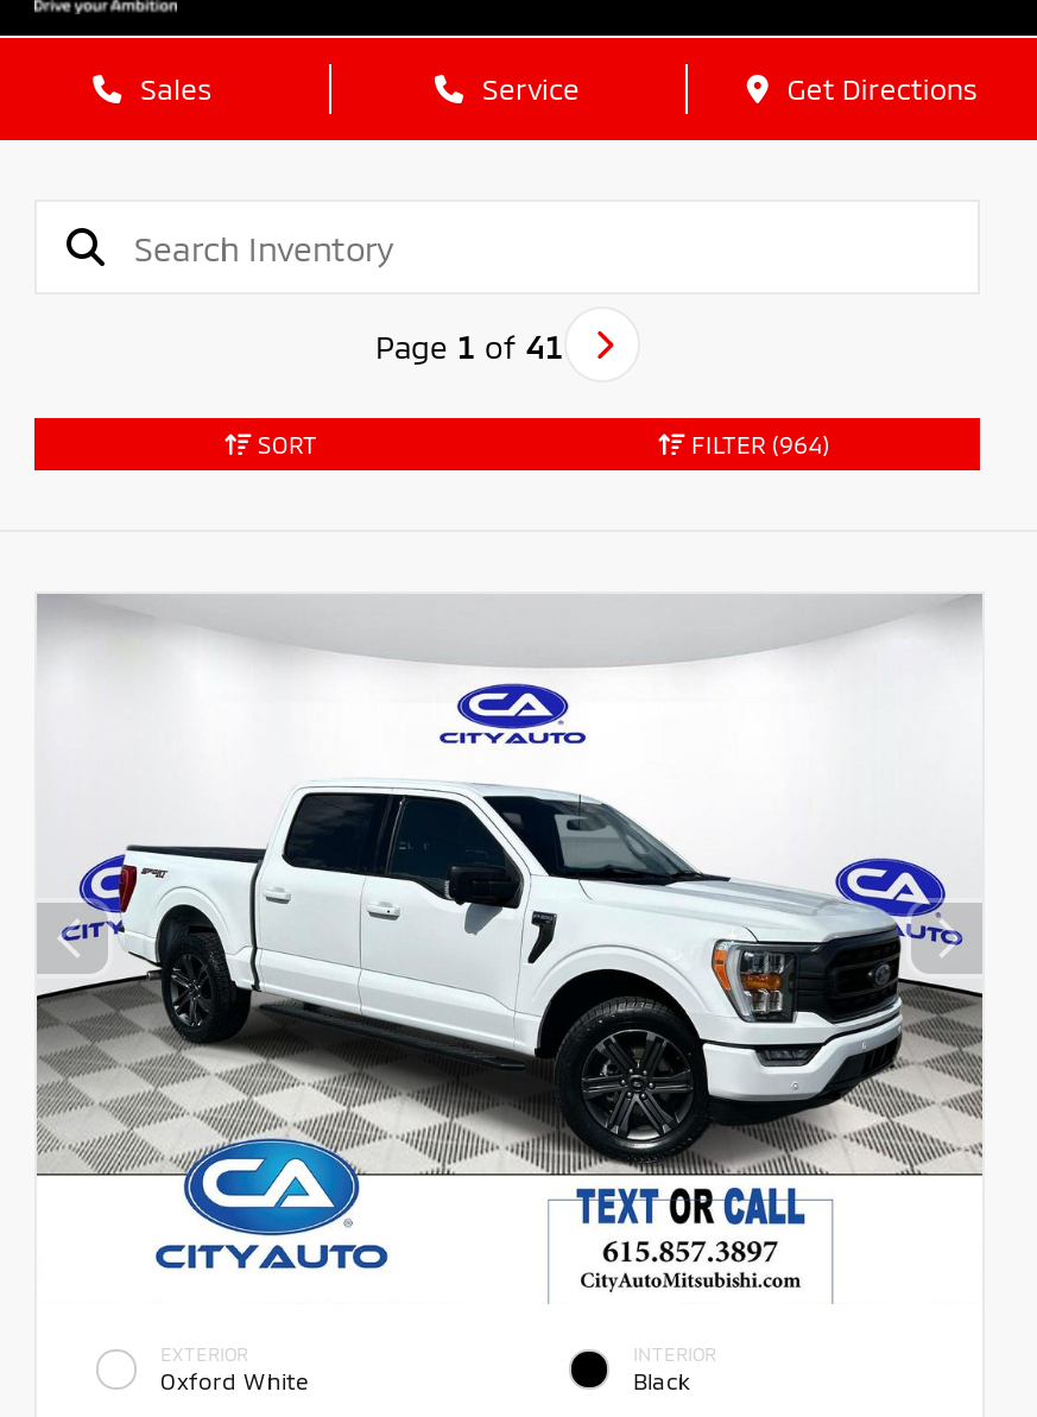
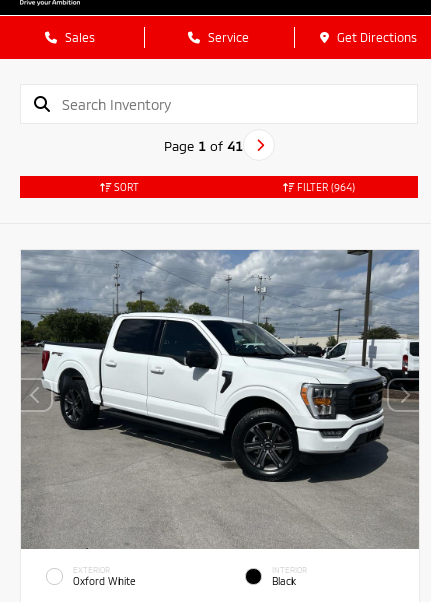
[37,594,982,1304] [image] -> [20,249,420,550] [image]

